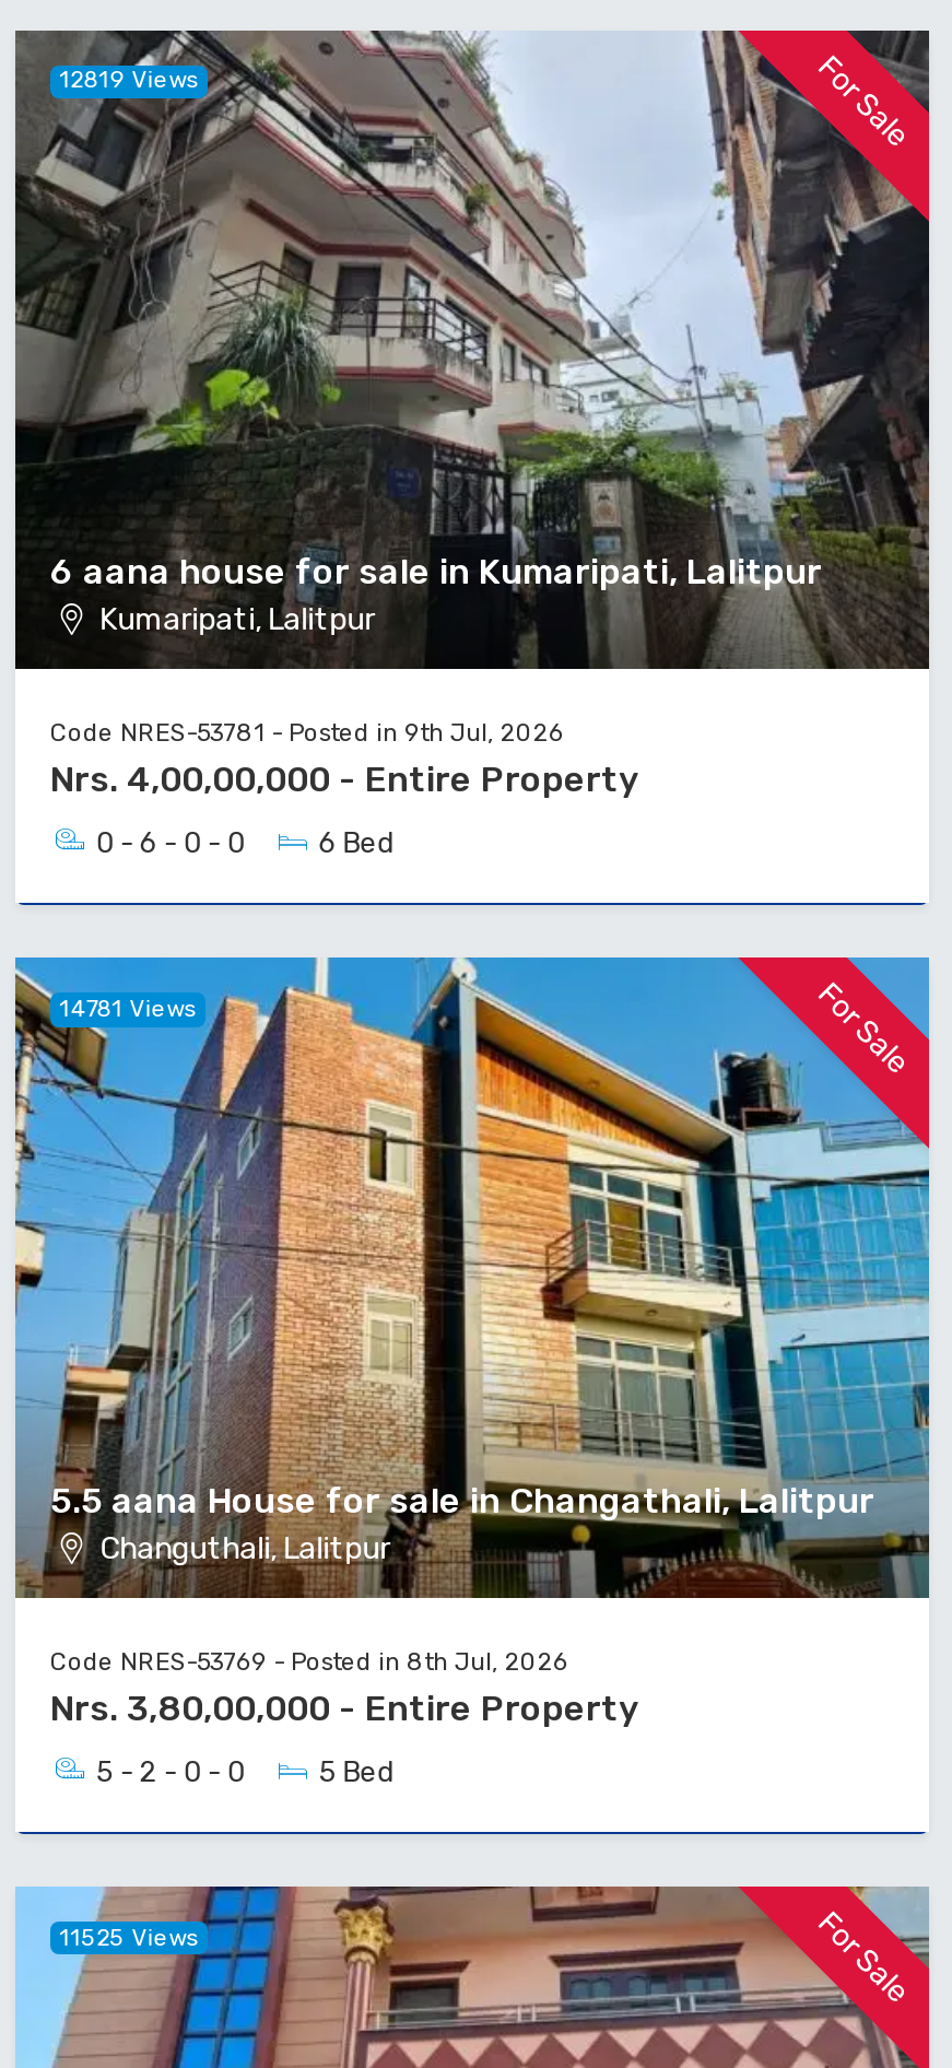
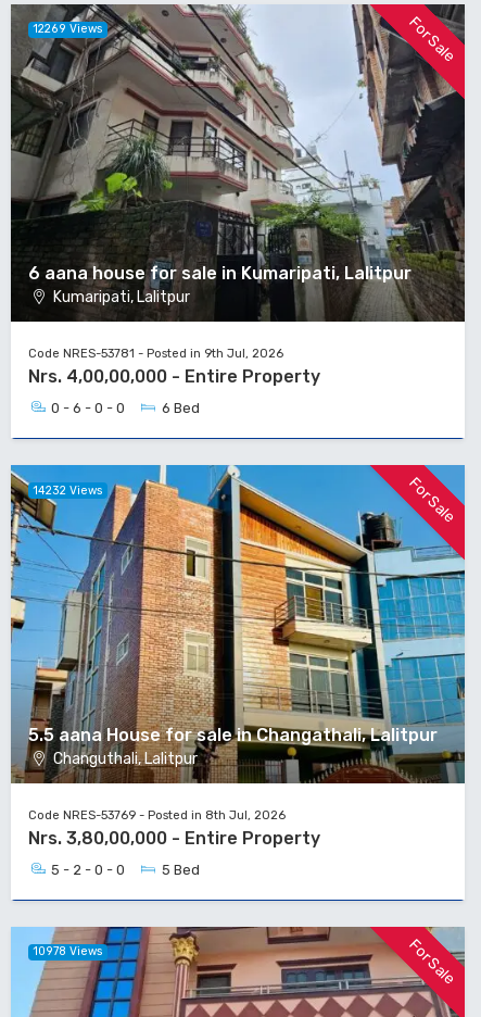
[59,66,199,94] 12819 Views -> [33,22,103,36] 12269 Views
[59,994,197,1023] 14781 Views -> [33,483,103,497] 14232 Views
[59,1922,199,1951] 11525 Views -> [33,945,103,959] 10978 Views

